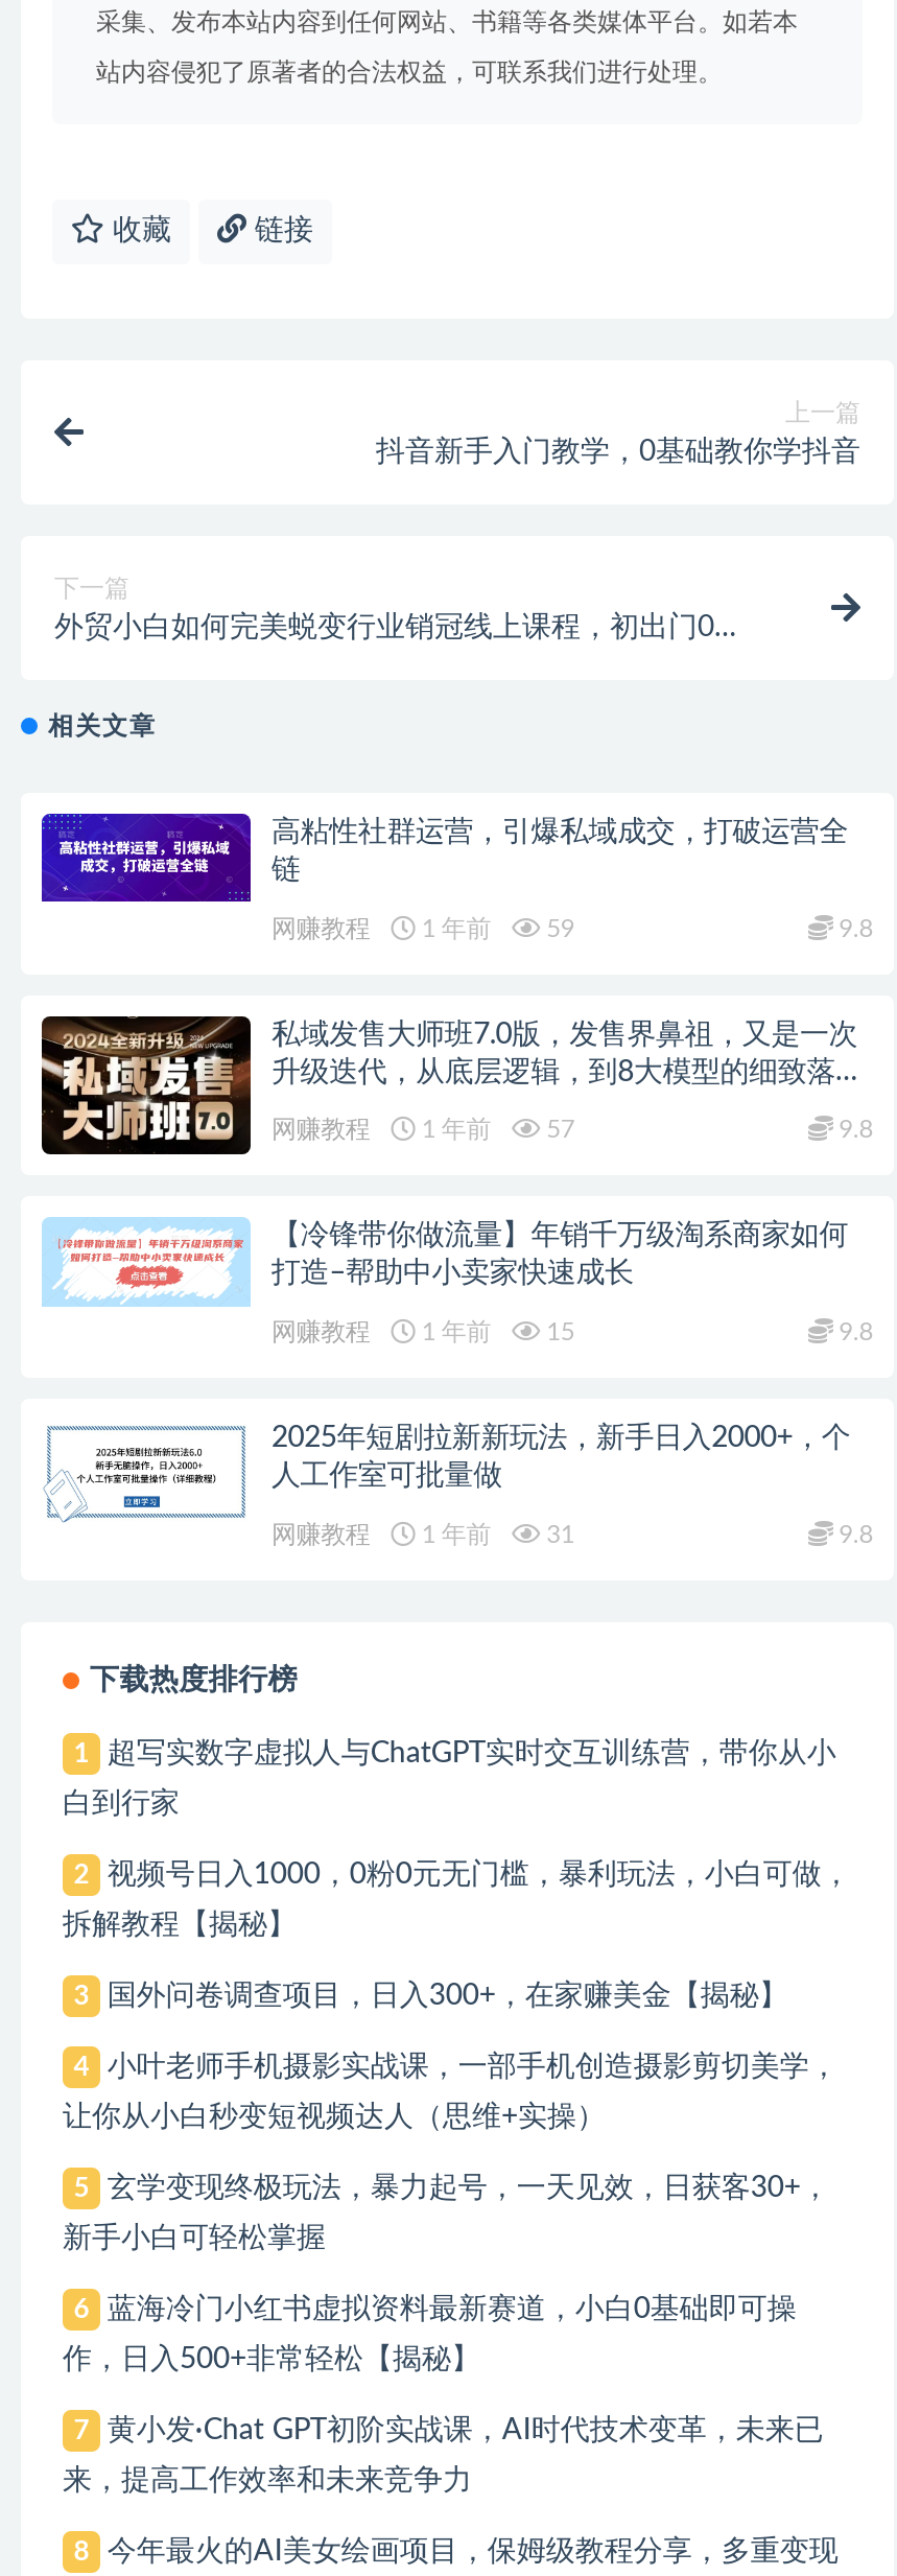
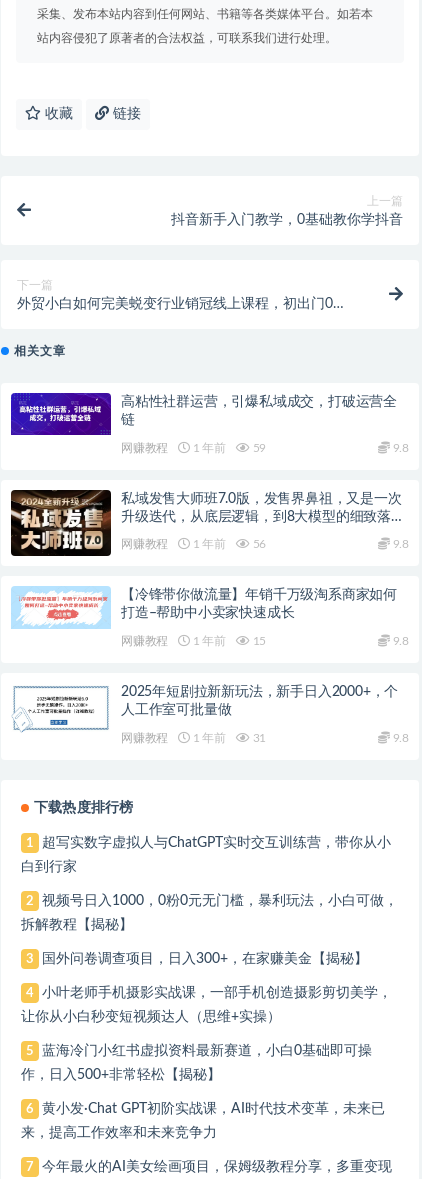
[272,1117,575,1142] 网赚教程 1 年前 57 -> [121,538,266,550] 网赚教程 1 年前 56
[63,2173,830,2323] 玄学变现终极玩法，暴力起号，一天见效，日获客30+， | 新手小白可轻松掌握 | 6 -> none
[74,2415,824,2445] 7 黄小发·Chat GPT初阶实战课，AI时代技术变革，未来已 -> [26,1102,385,1116] 6 黄小发·Chat GPT初阶实战课，AI时代技术变革，未来已
[74,2537,838,2566] 8 今年最火的AI美女绘画项目，保姆级教程分享，多重变现 -> [26,1160,392,1174] 7 今年最火的AI美女绘画项目，保姆级教程分享，多重变现

